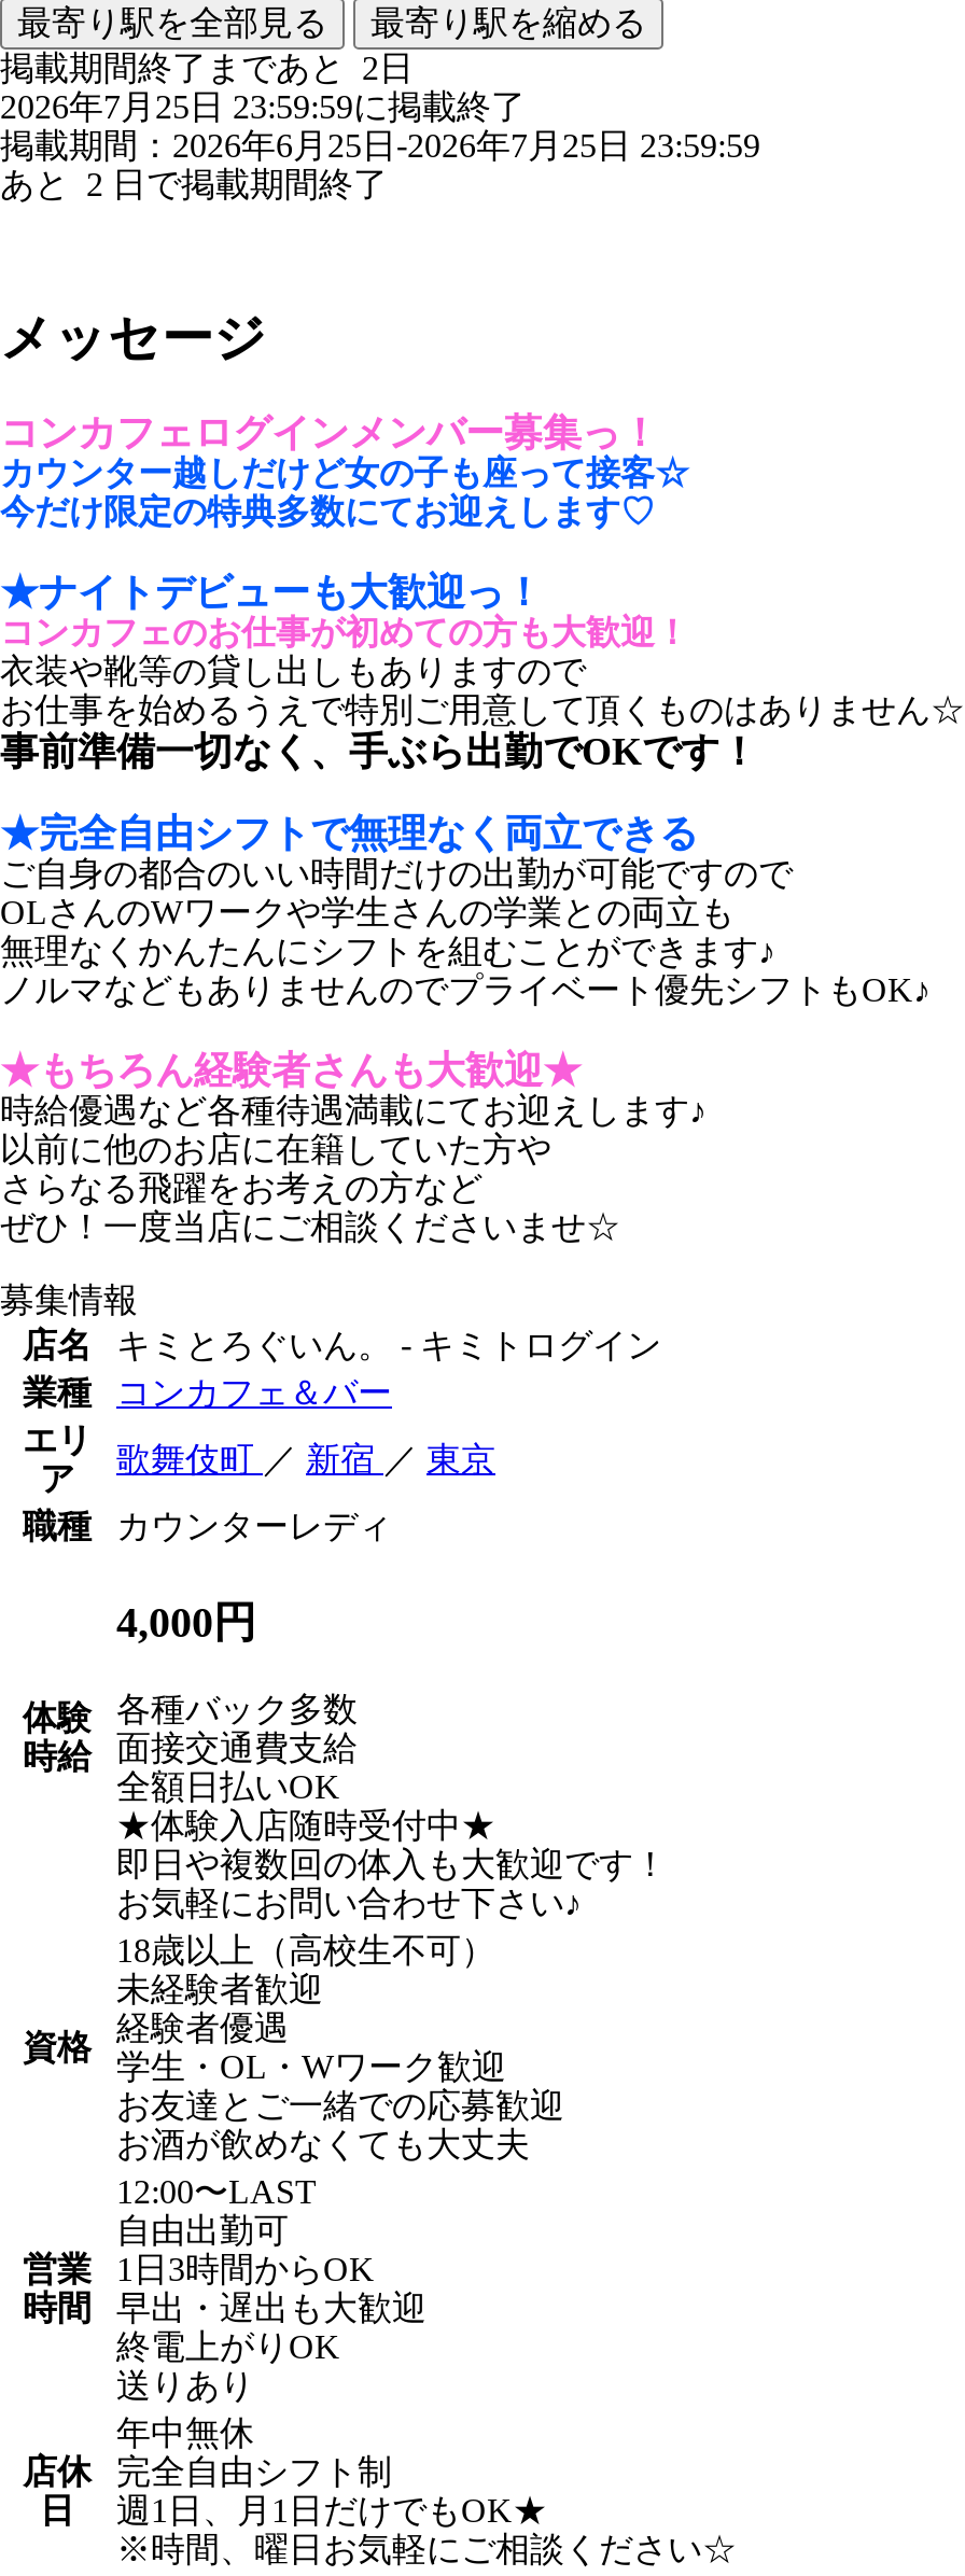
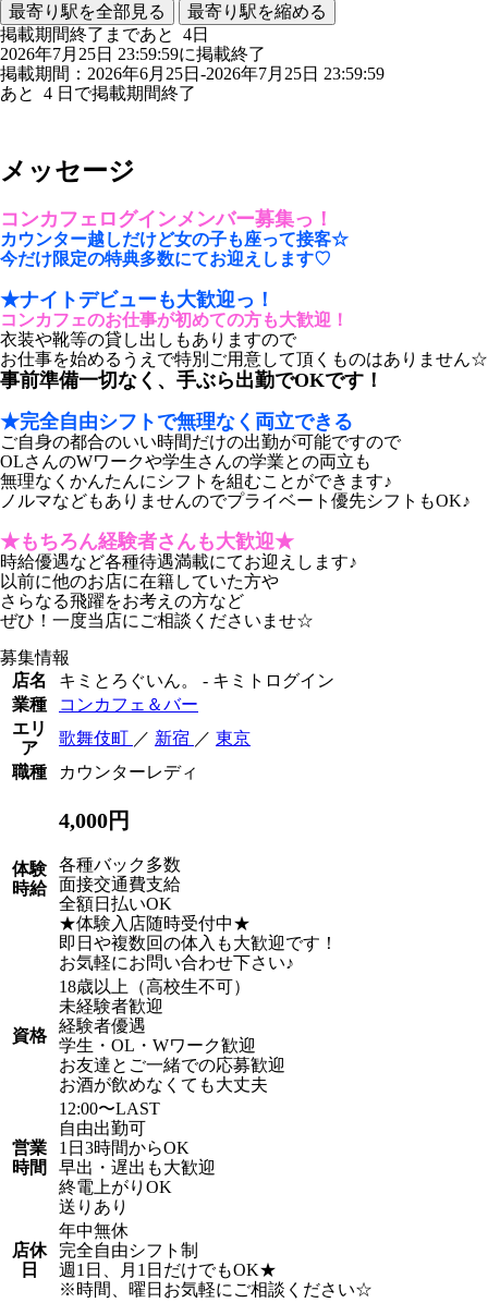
[0,49,414,86] 掲載期間終了まであと2日 -> [0,25,209,43] 掲載期間終了まであと4日
[0,166,388,202] あと2日で掲載期間終了 -> [0,84,196,102] あと4日で掲載期間終了

